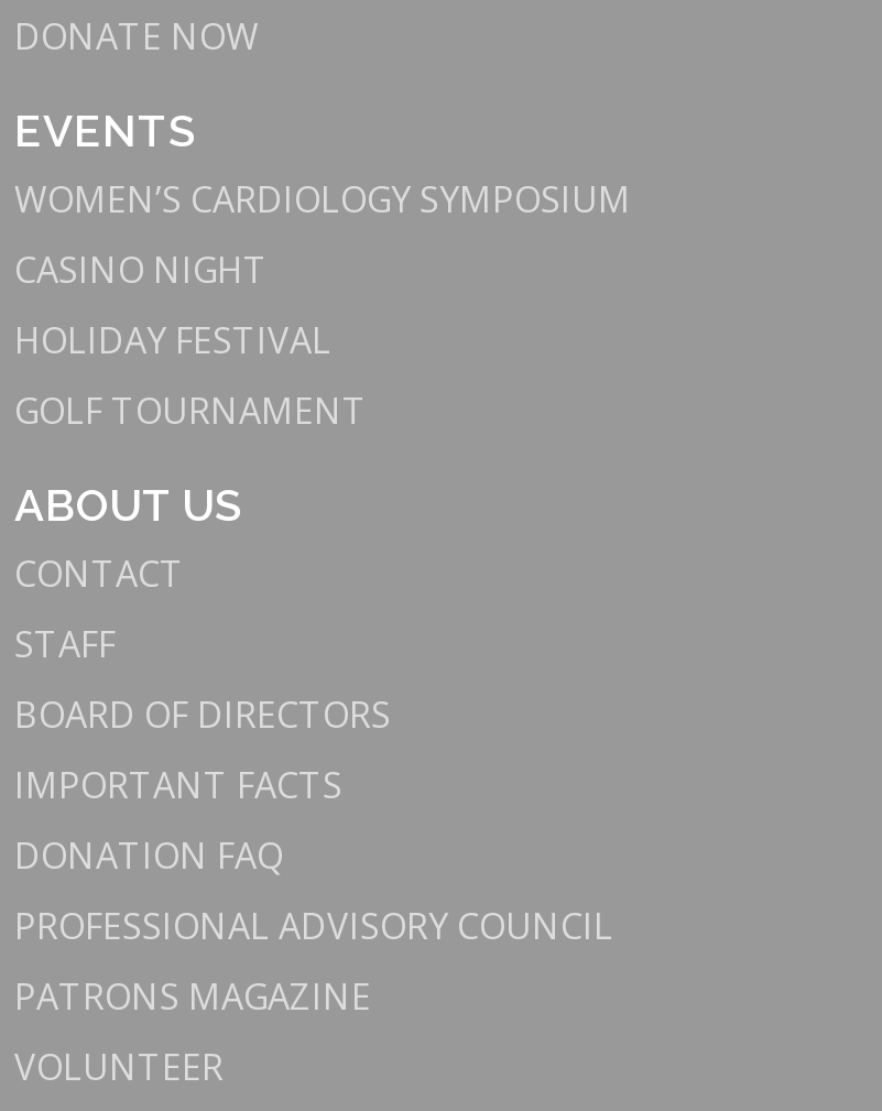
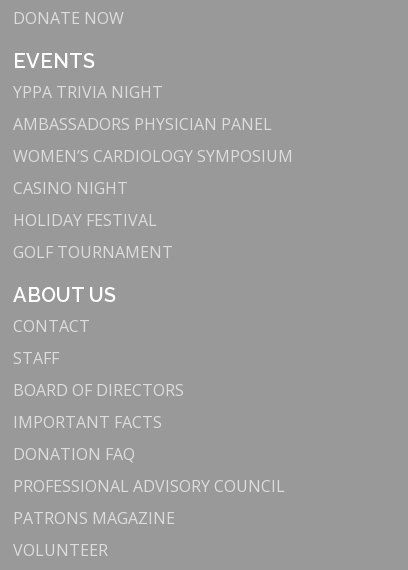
none -> [13,81,272,135] YPPA TRIVIA NIGHT | AMBASSADORS PHYSICIAN PANEL

